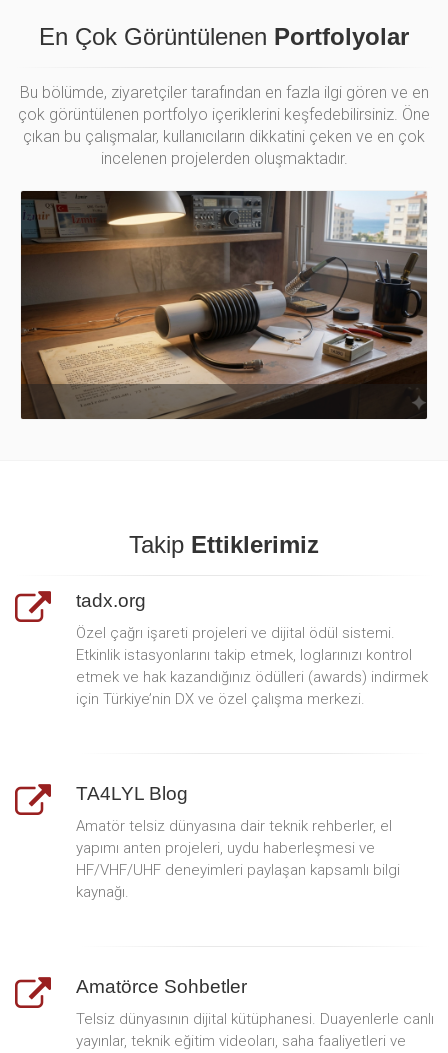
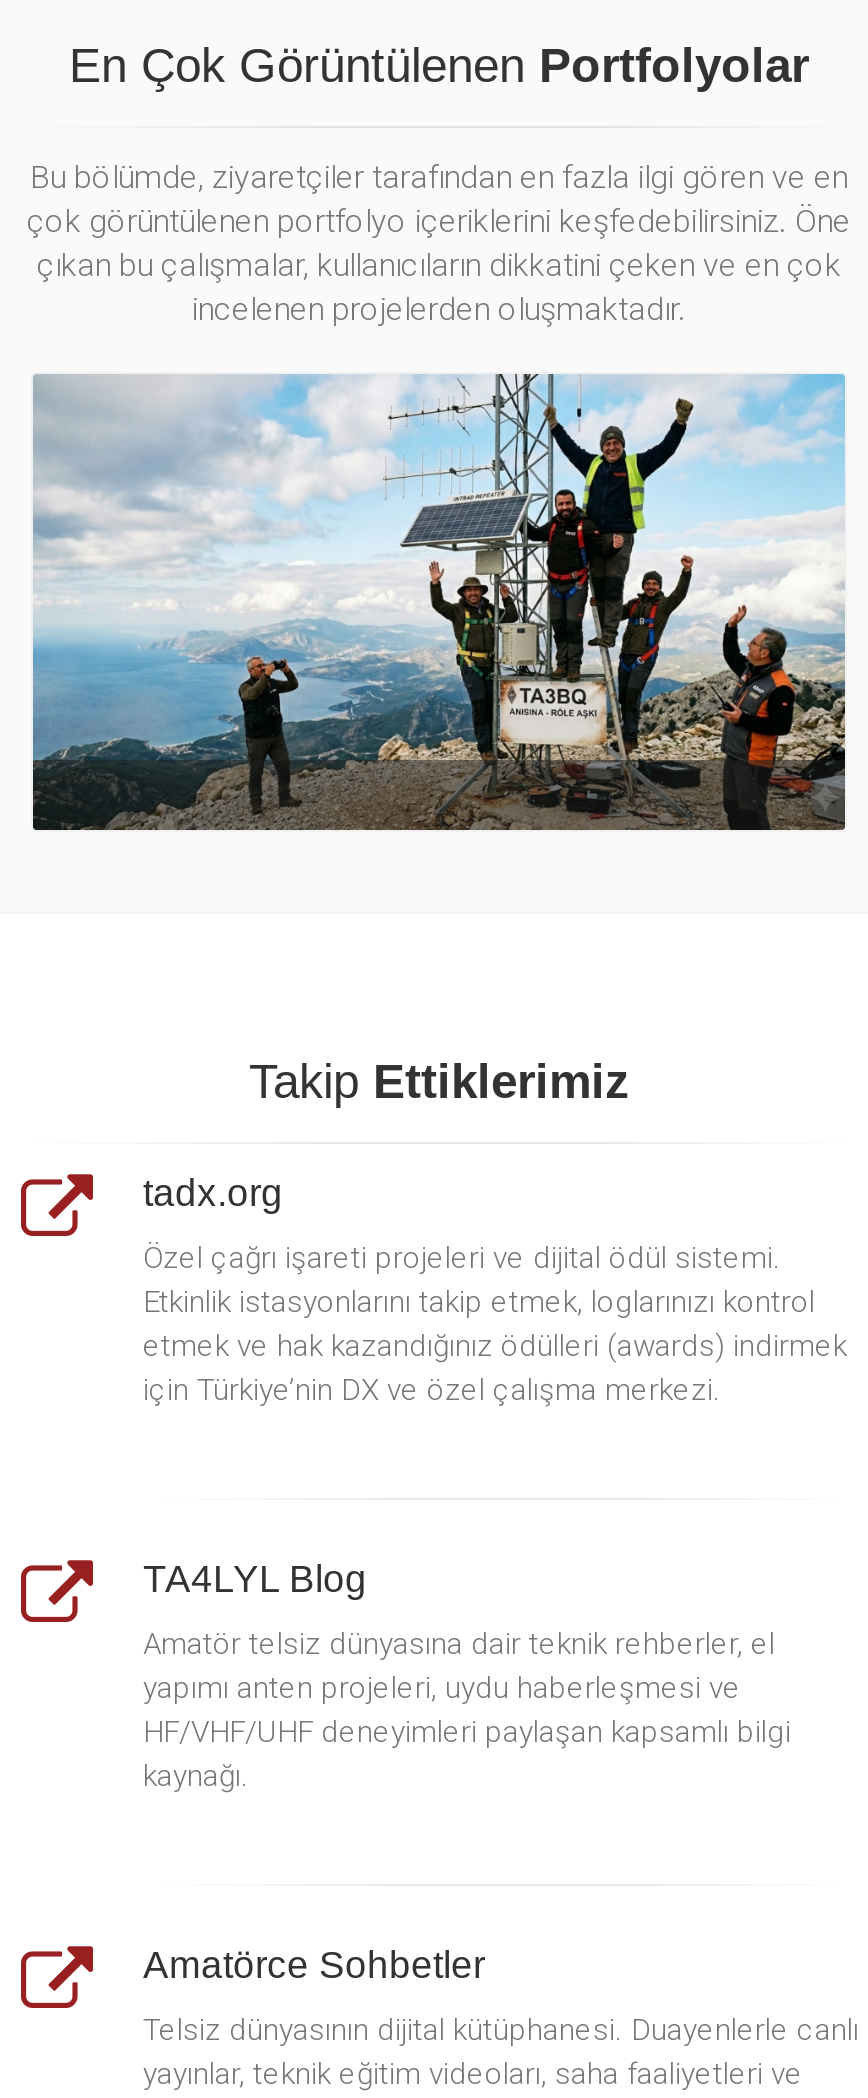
[20,190,428,420] [image] -> [31,372,847,832] [image]

